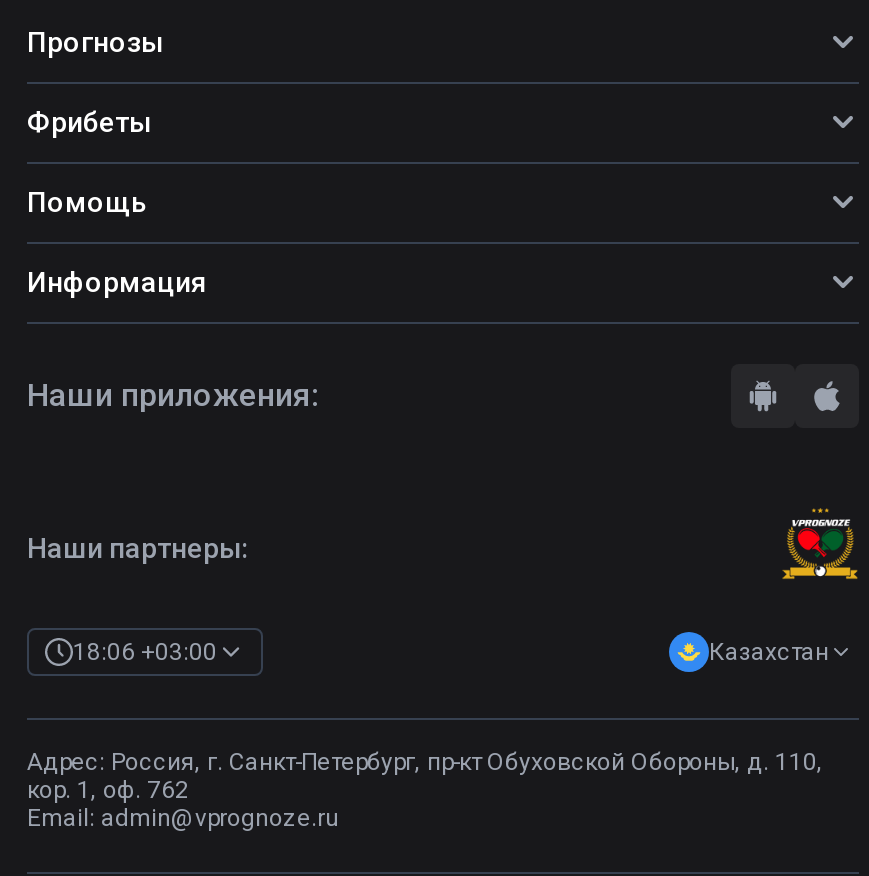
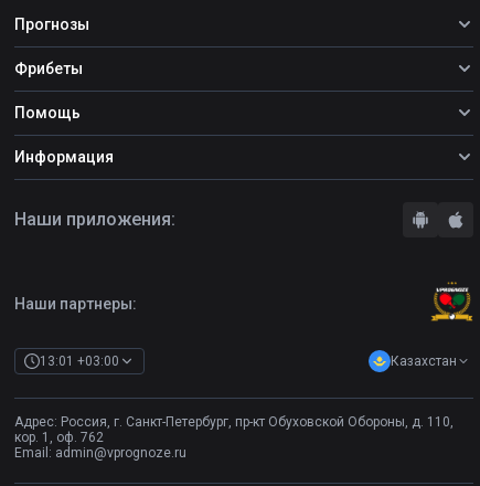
[73,639,217,667] 18:06 +03:00 -> [40,354,119,369] 13:01 +03:00

